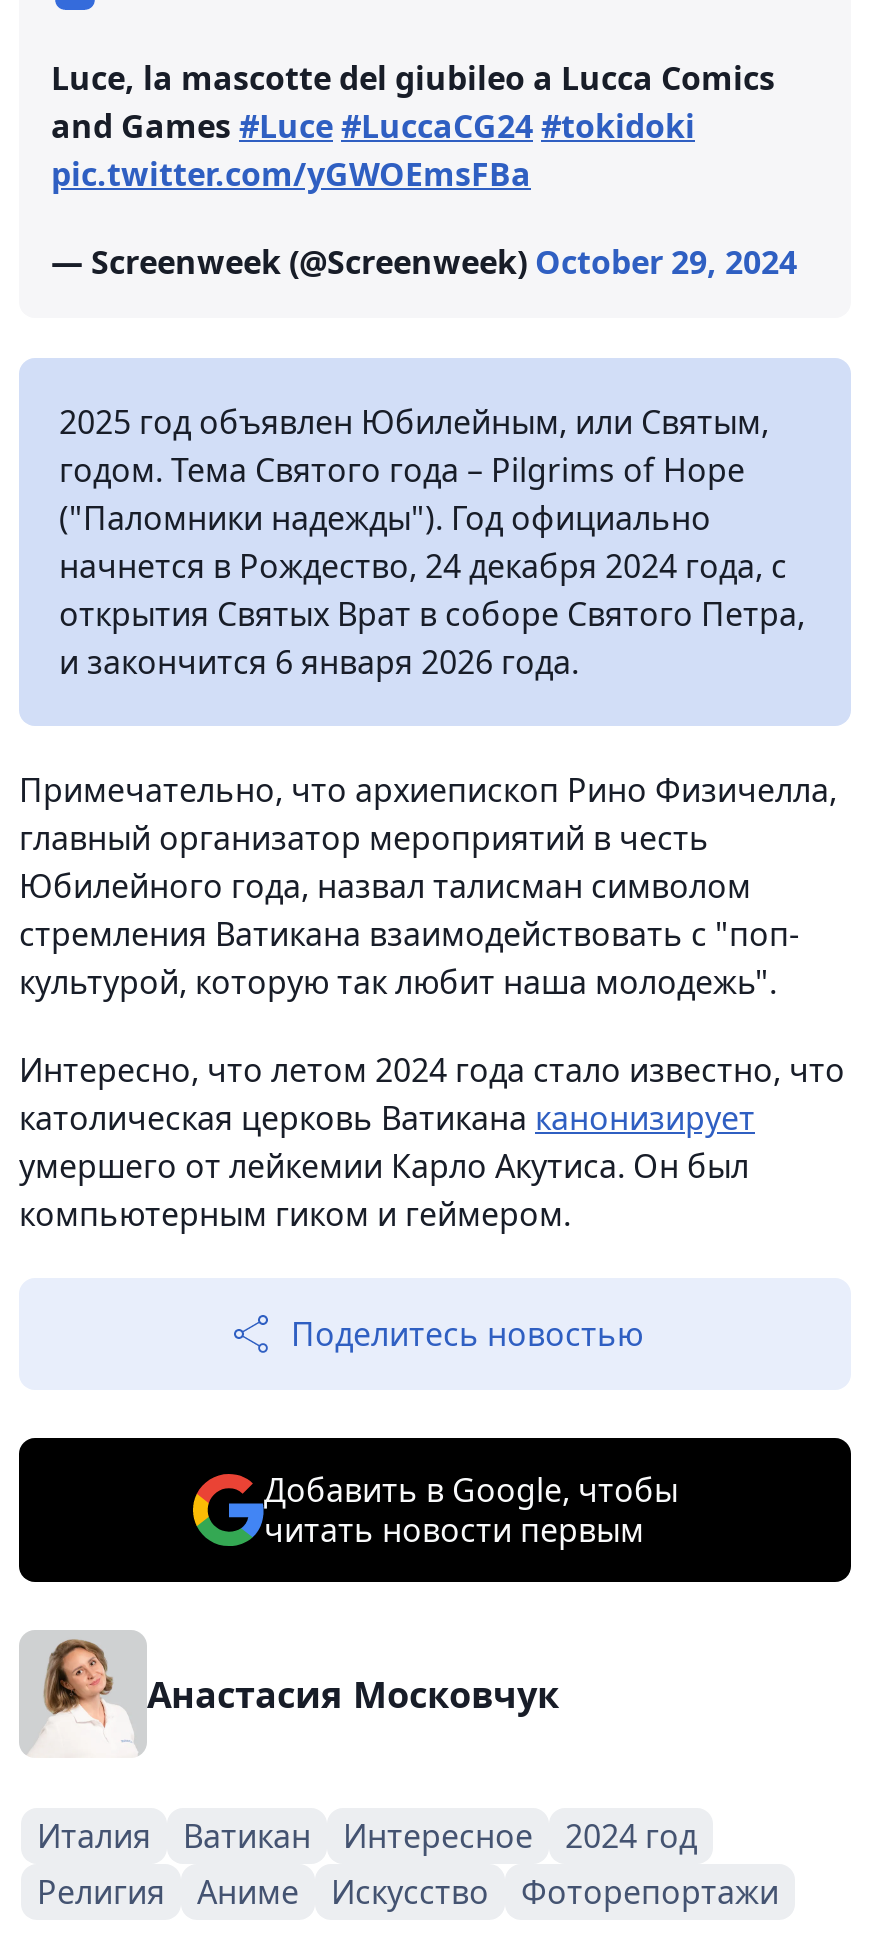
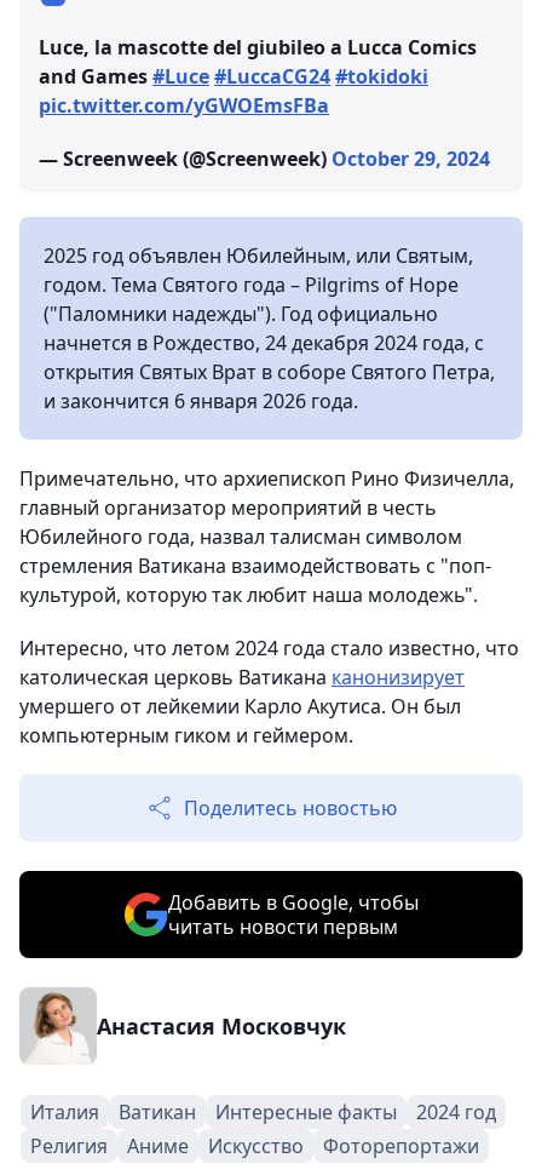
[343,1814,533,1858] Интересное -> [215,1099,397,1125] Интересные факты

